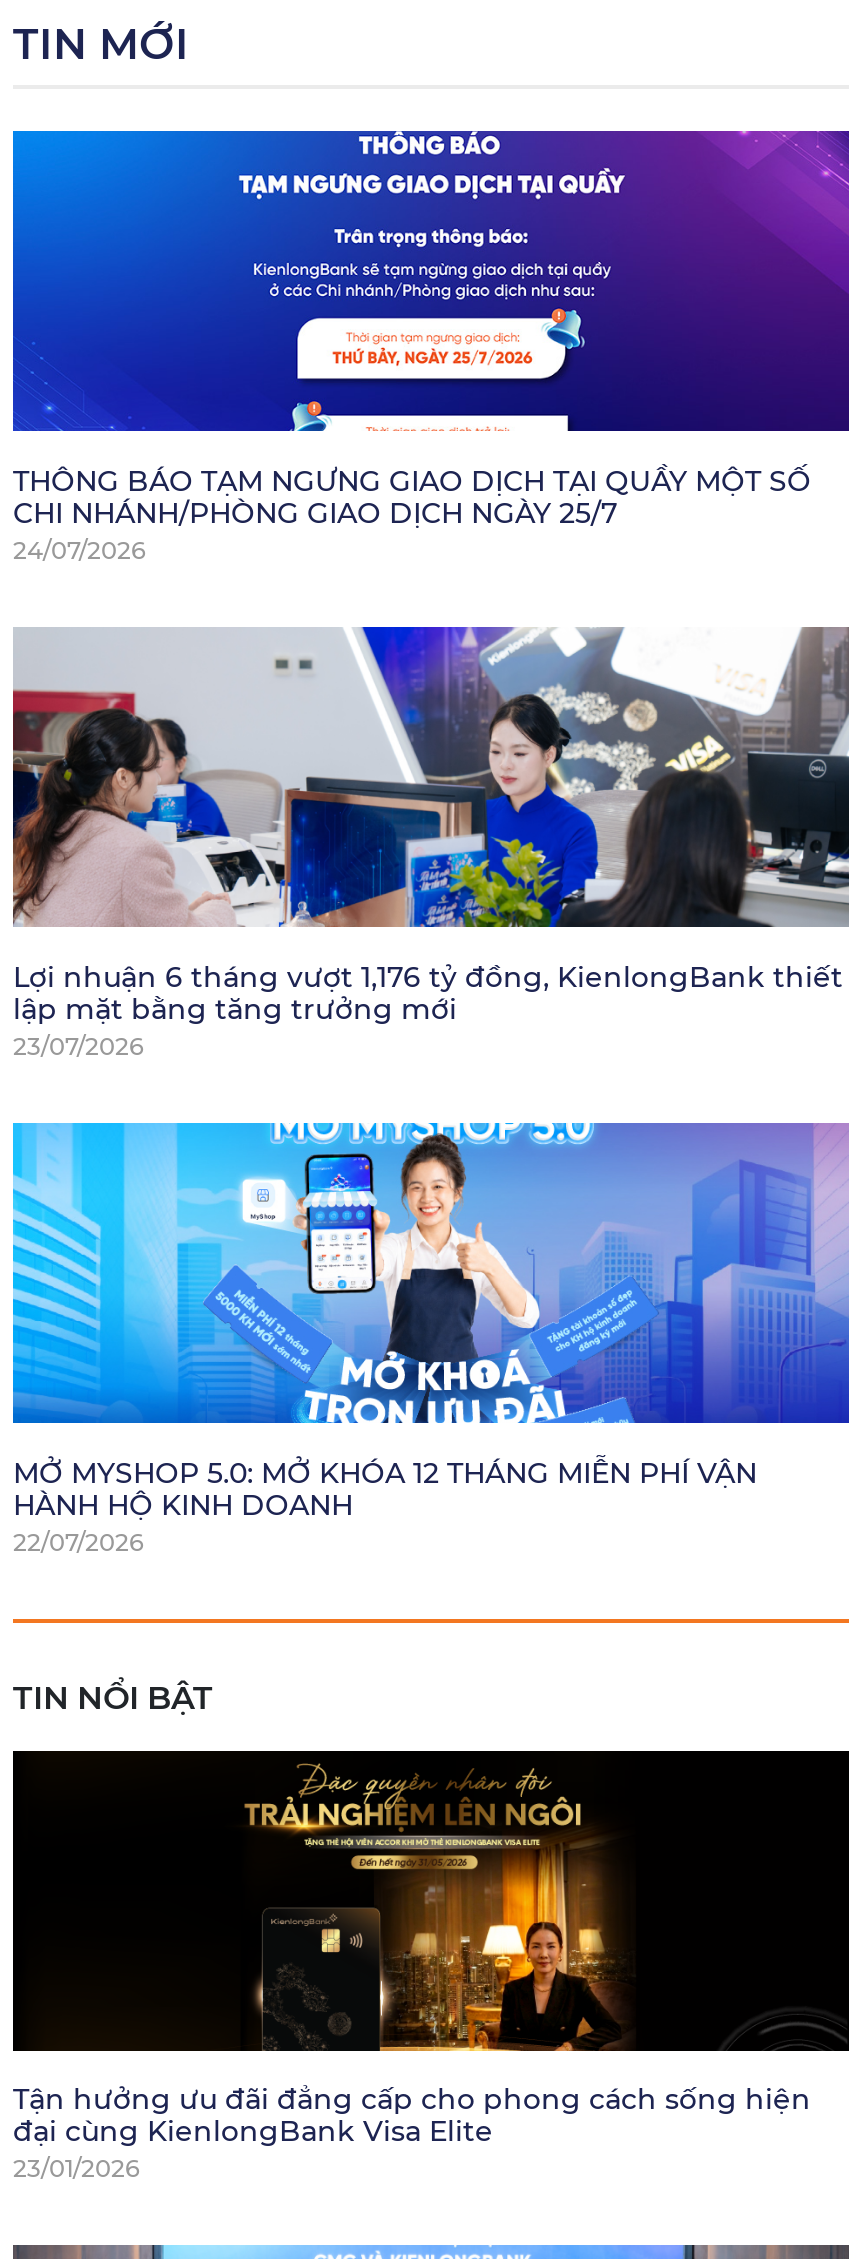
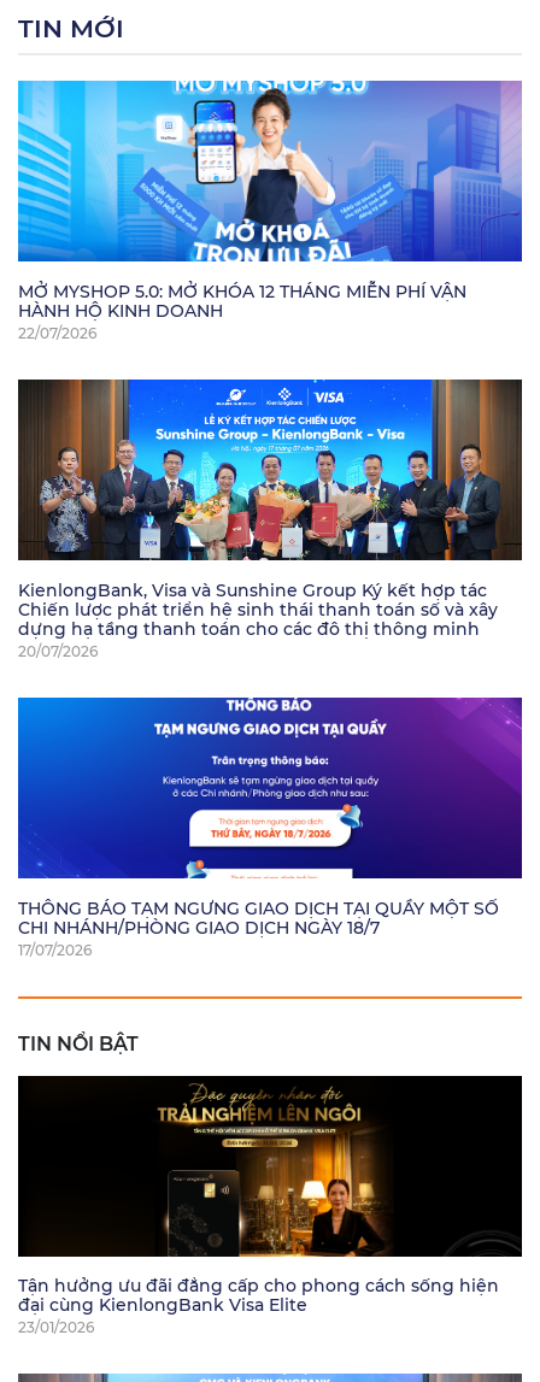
moved [11,129,851,500] -> [17,696,522,919]: [image] | THÔNG BÁO TẠM NGƯNG GIAO DỊCH TẠI QUẦY MỘT SỐ
[13,496,617,566] CHI NHÁNH/PHÒNG GIAO DỊCH NGÀY 25/7 | 24/07/2026 -> none
[11,625,851,929] [image] -> [17,378,523,578] [image]
[13,959,843,1061] Lợi nhuận 6 tháng vượt 1,176 tỷ đồng, KienlongBank thiết | lập mặt bằng tăng trưởng mới | 23/07/2026 -> none
moved [11,1119,851,1557] -> [17,78,523,343]: [image] | MỞ MYSHOP 5.0: MỞ KHÓA 12 THÁNG MIỄN PHÍ VẬN | HÀNH HỘ KINH DOANH | 22/07/2026
none -> [18,580,498,660] KienlongBank, Visa và Sunshine Group Ký kết hợp tác | Chiến lược phát triển hệ sinh thái thanh toán số và xây | dựng hạ tầng thanh toán cho các đô thị thông minh | 20/07/2026
none -> [18,917,380,959] CHI NHÁNH/PHÒNG GIAO DỊCH NGÀY 18/7 | 17/07/2026

